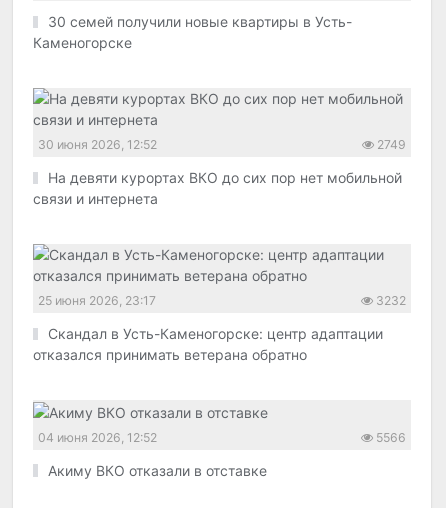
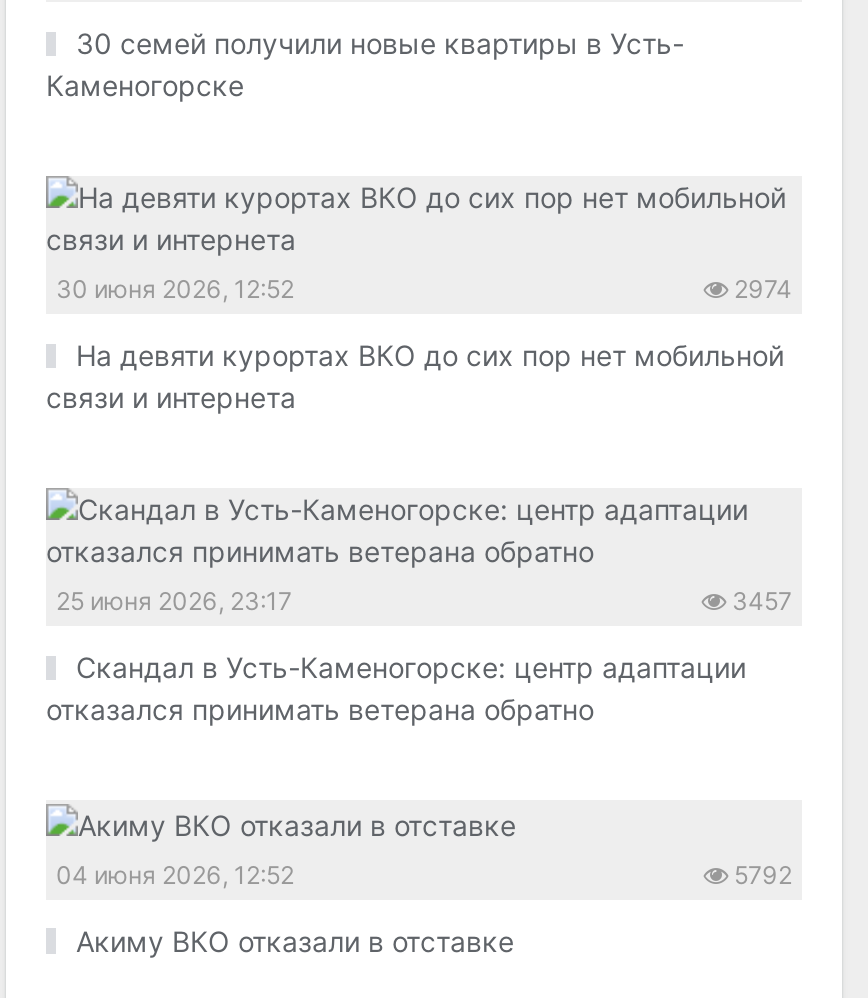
[374,137,406,152] 2749 -> [728,274,792,304] 2974
[373,293,406,308] 3232 -> [726,586,792,616] 3457
[373,430,406,445] 5566 -> [728,860,792,890] 5792

